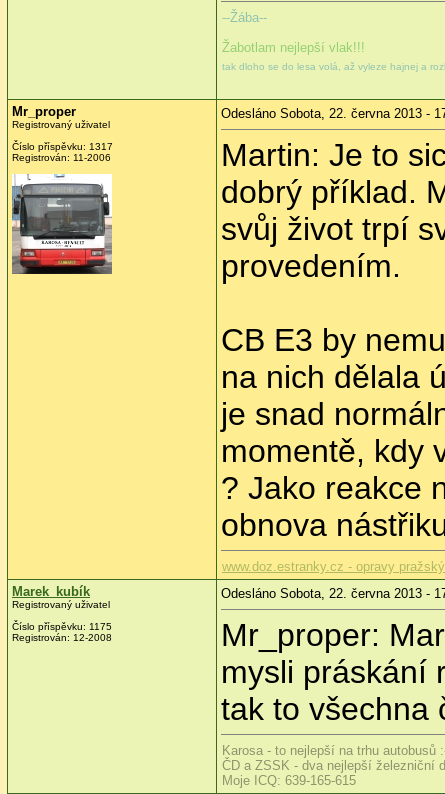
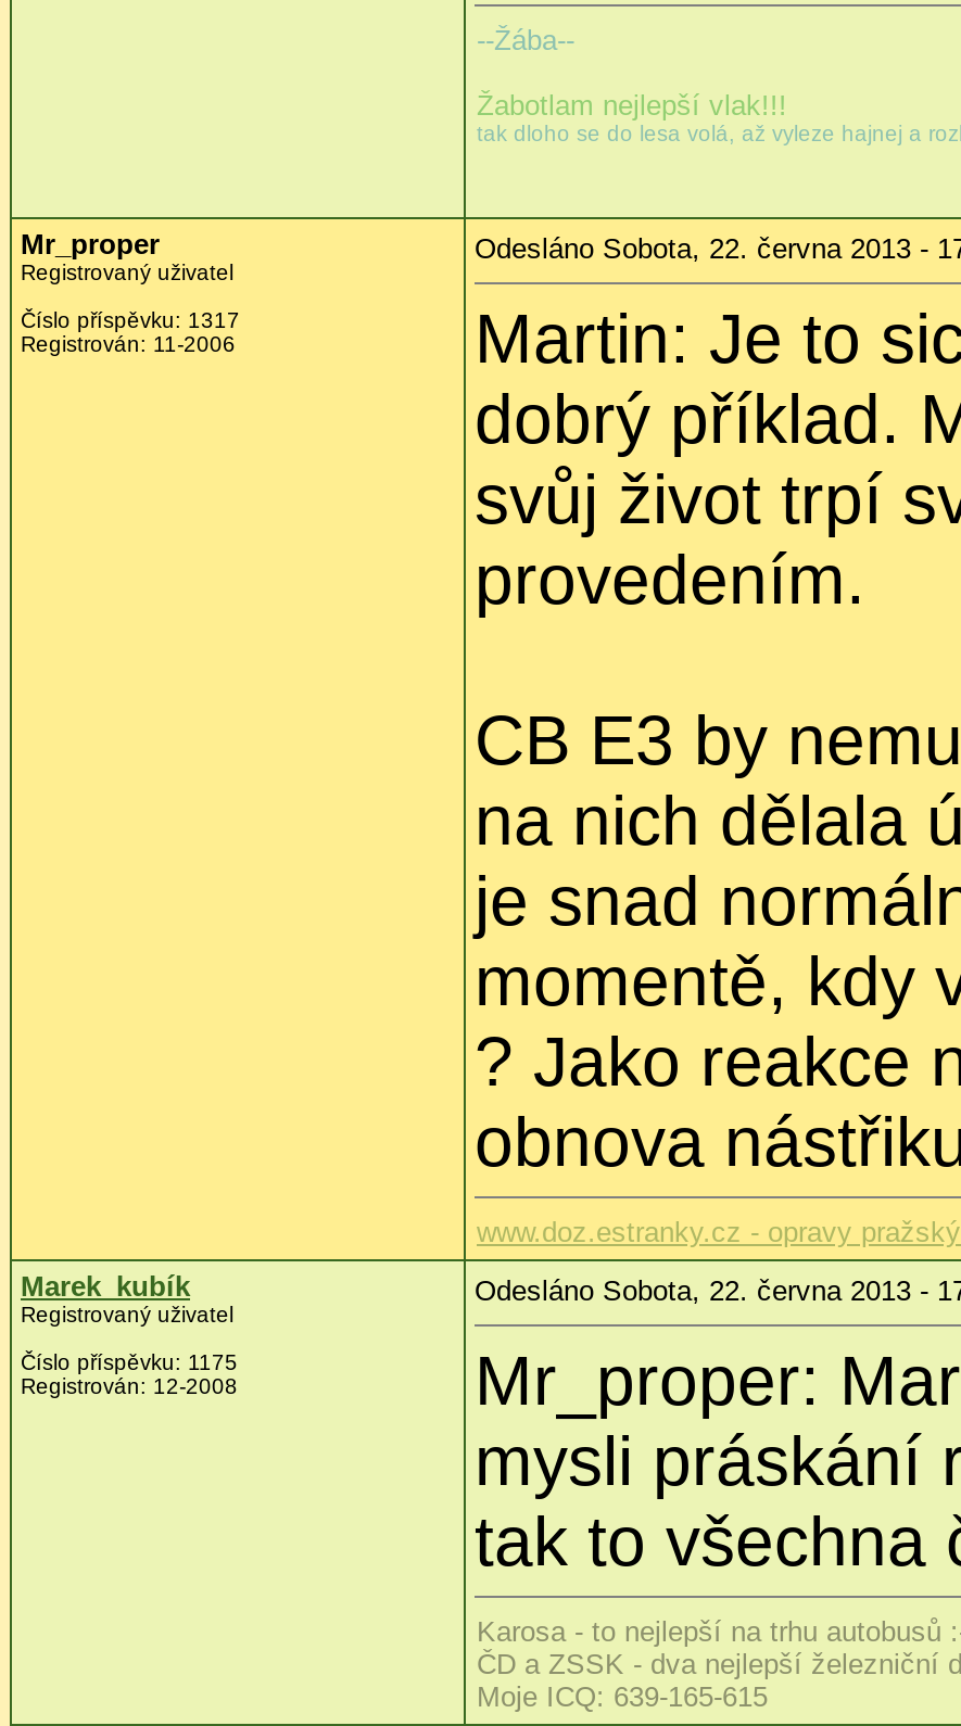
[11,173,113,275] [image] -> none

